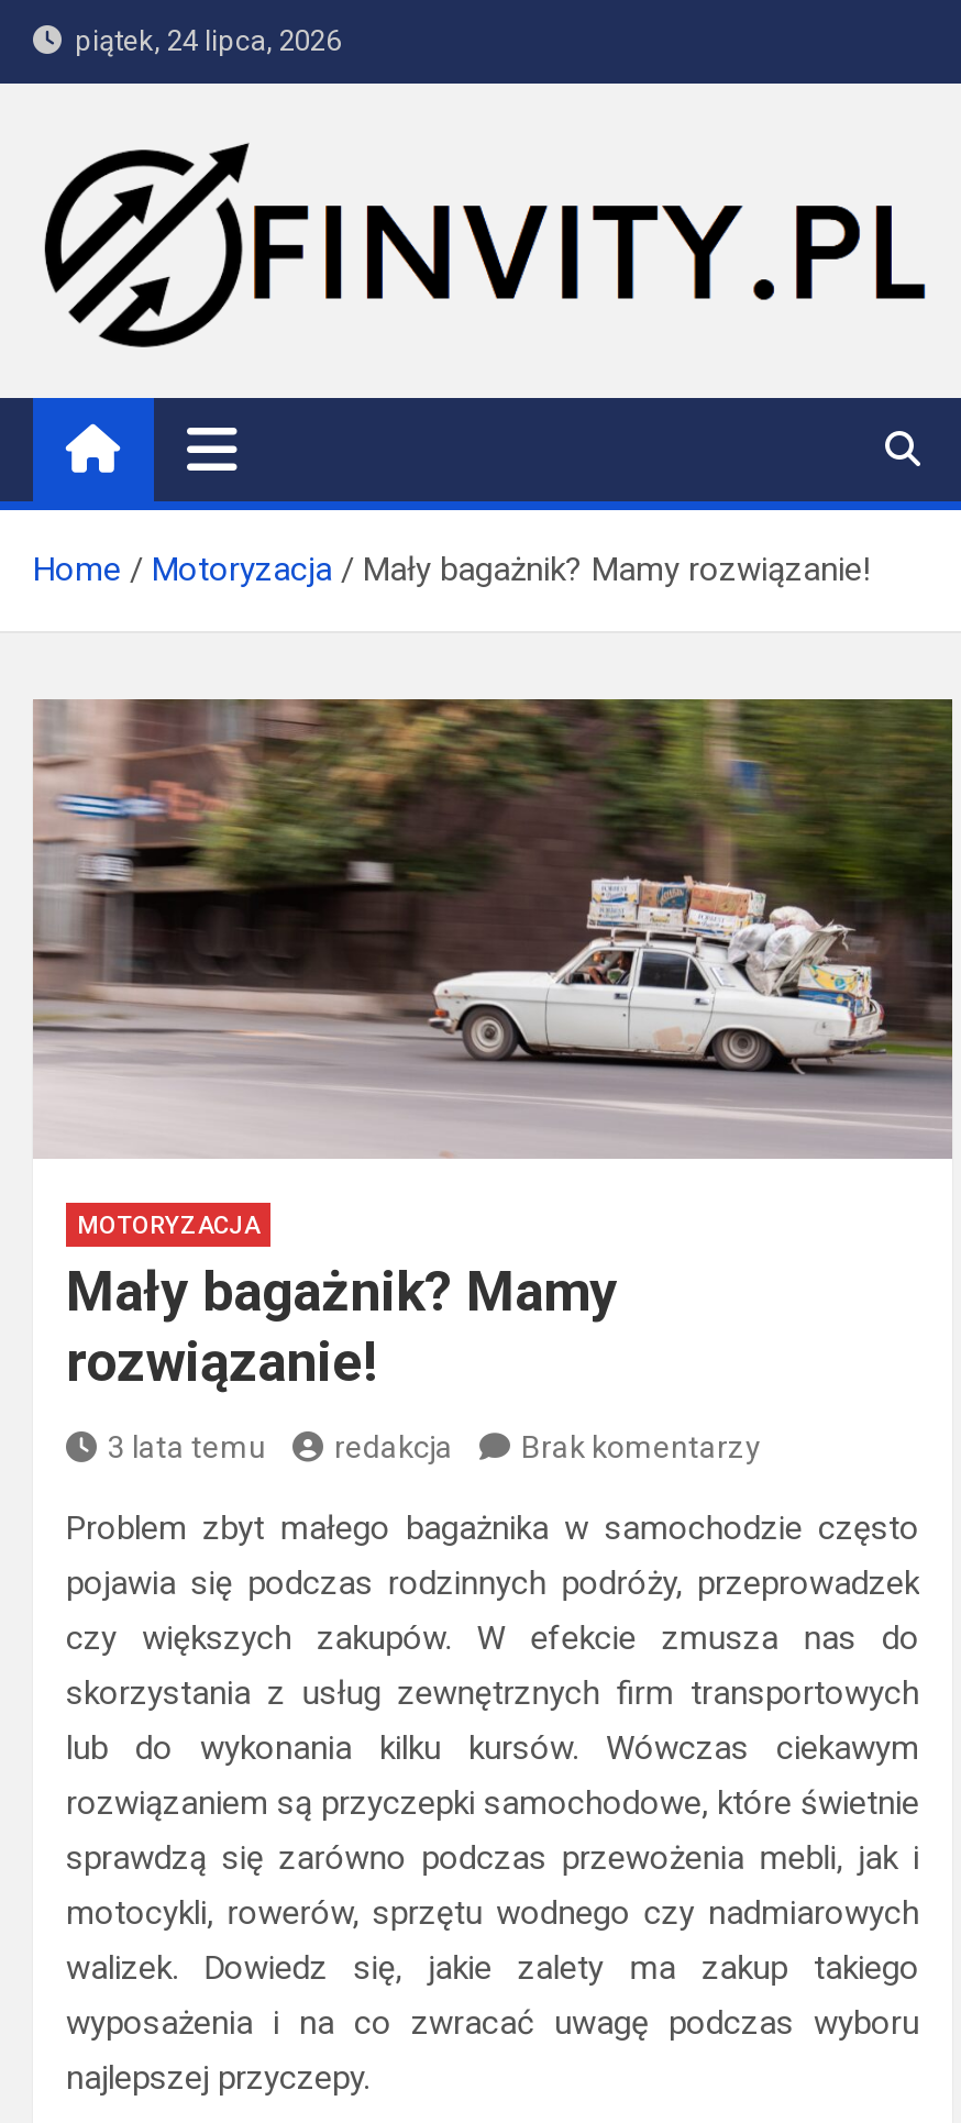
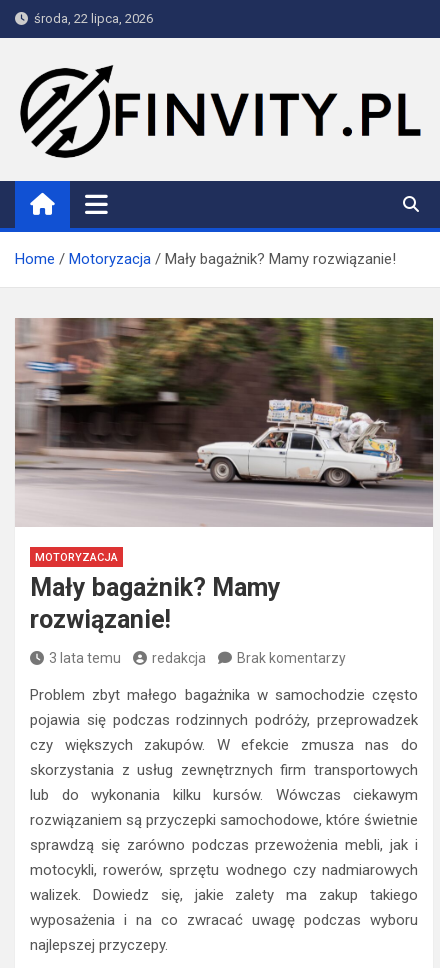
[62,24,341,57] piątek, 24 lipca, 2026 -> [28,11,153,26] środa, 22 lipca, 2026

